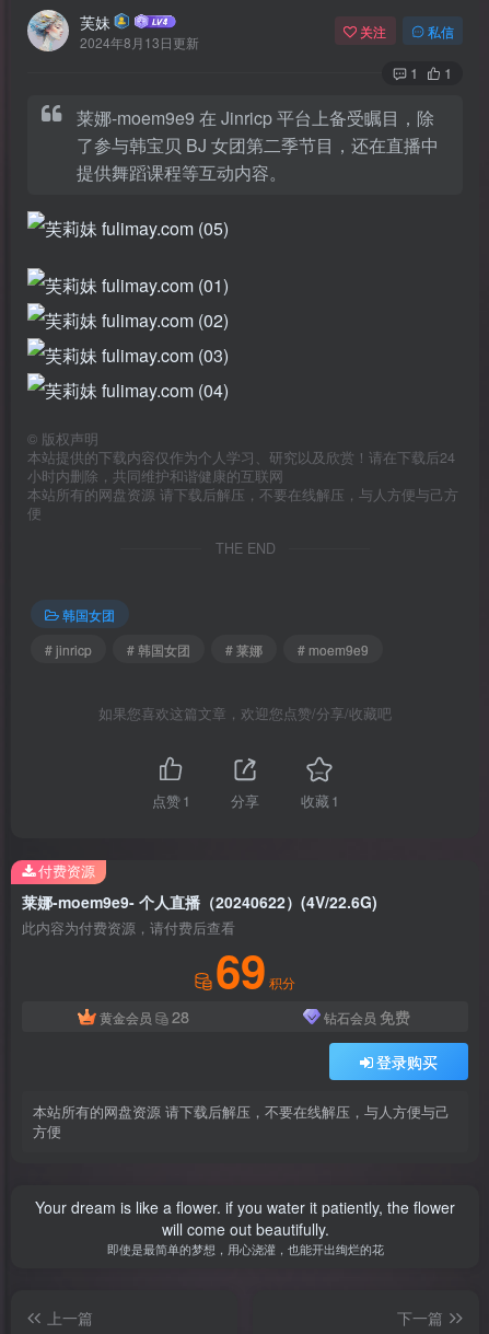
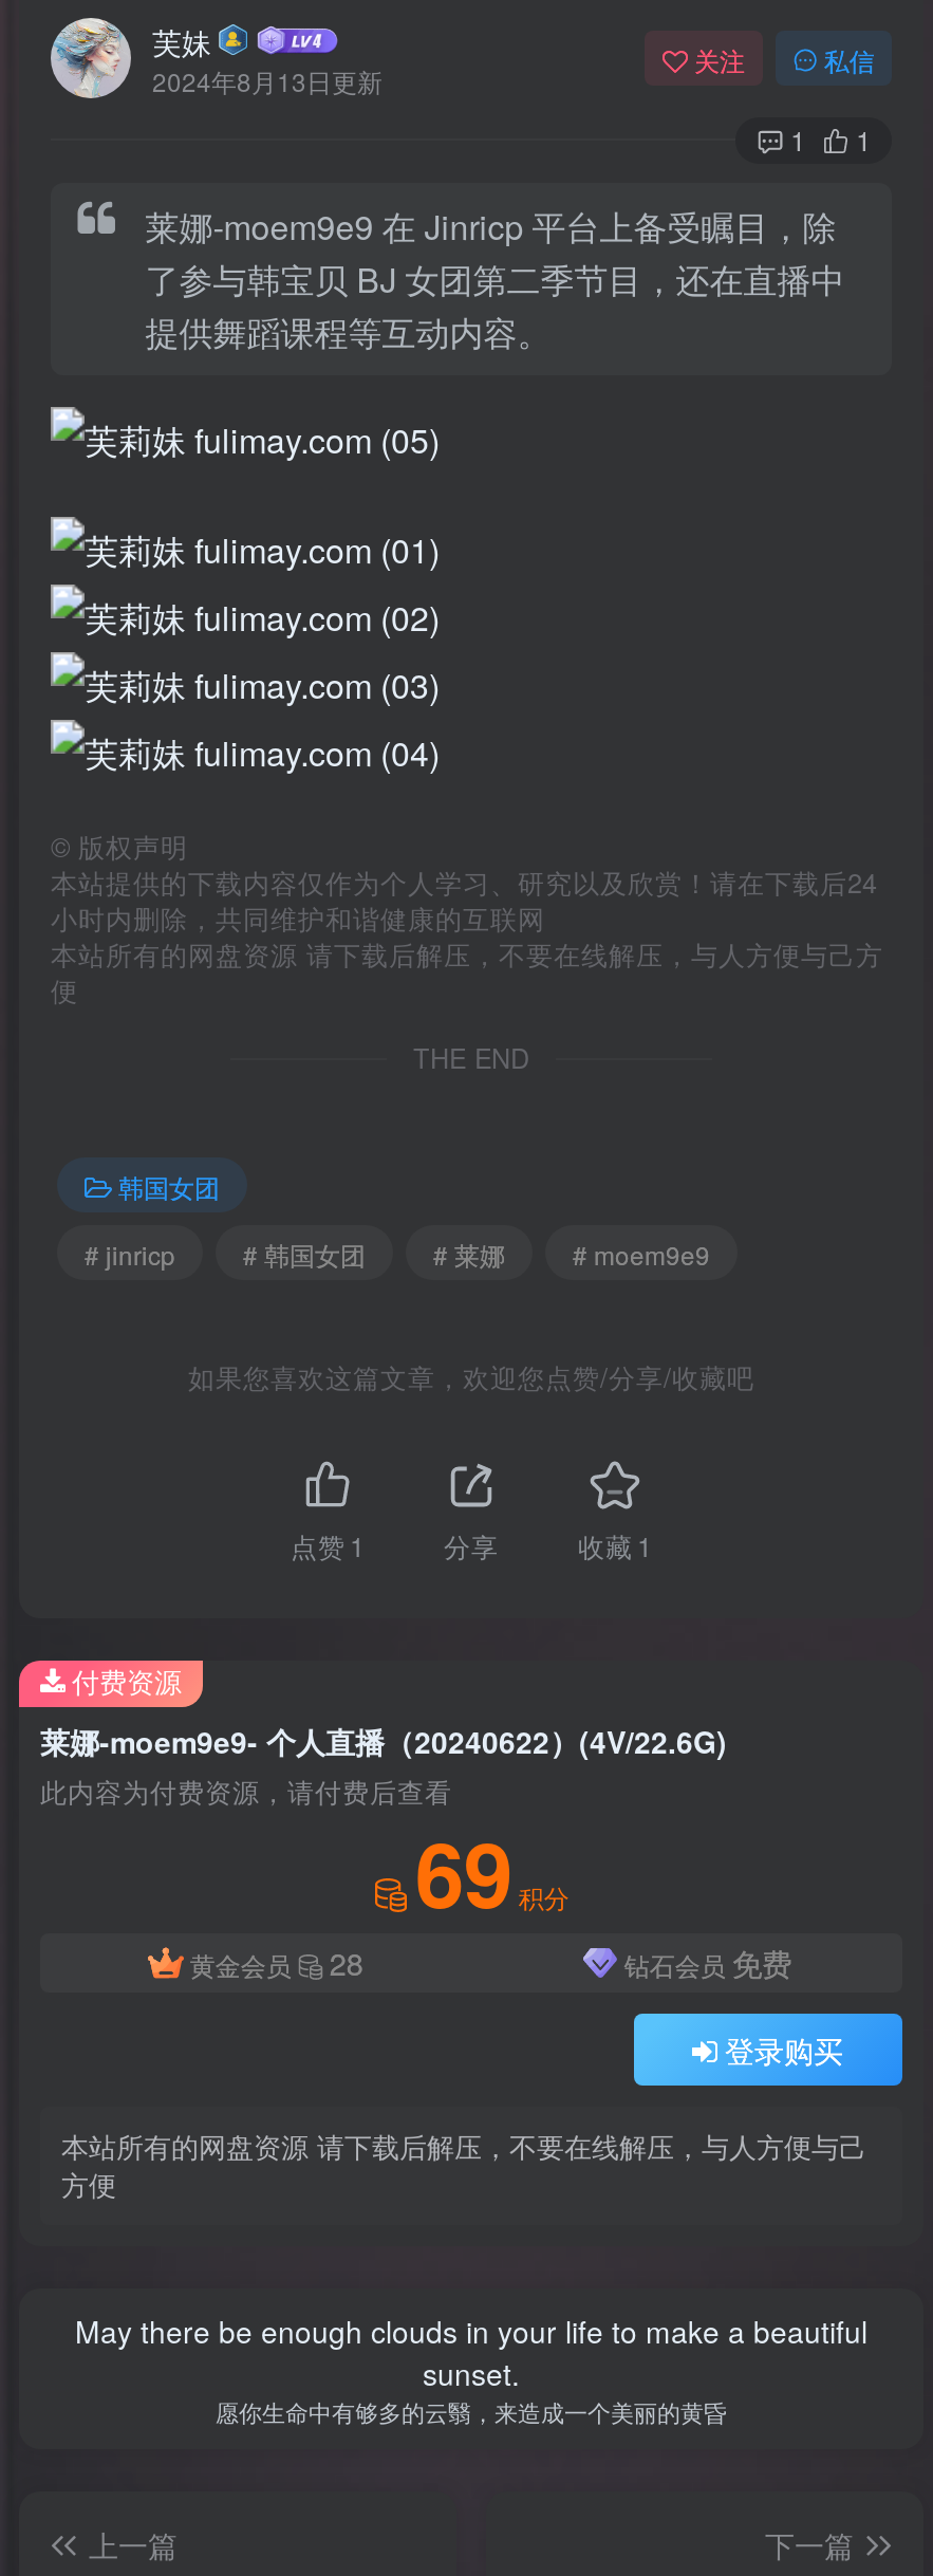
[35,1196,455,1257] Your dream is like a flower. if you water it patiently, the flower | will come out beautifully. | 即使是最简单的梦想，用心浇灌，也能开出绚烂的花 -> [75,2309,867,2428] May there be enough clouds in your life to make a beautiful | sunset. | 愿你生命中有够多的云翳，来造成一个美丽的黄昏

